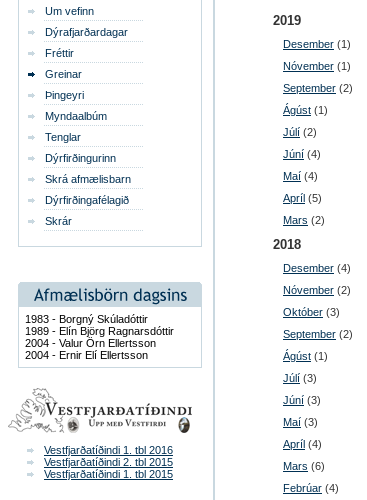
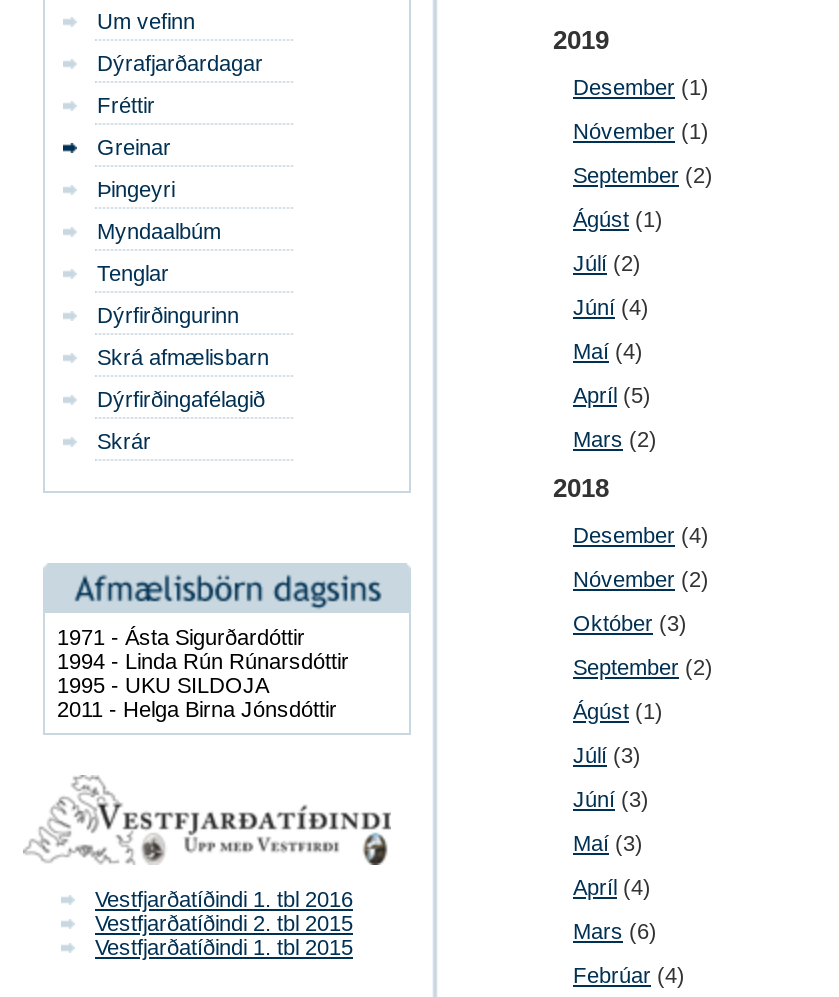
[25,313,174,361] 1983 - Borgný Skúladóttir | 1989 - Elín Björg Ragnarsdóttir | 2004 - Valur Örn Ellertsson | 2004 - Ernir Elí Ellertsson -> [57,625,349,721] 1971 - Ásta Sigurðardóttir | 1994 - Linda Rún Rúnarsdóttir | 1995 - UKU SILDOJA | 2011 - Helga Birna Jónsdóttir

